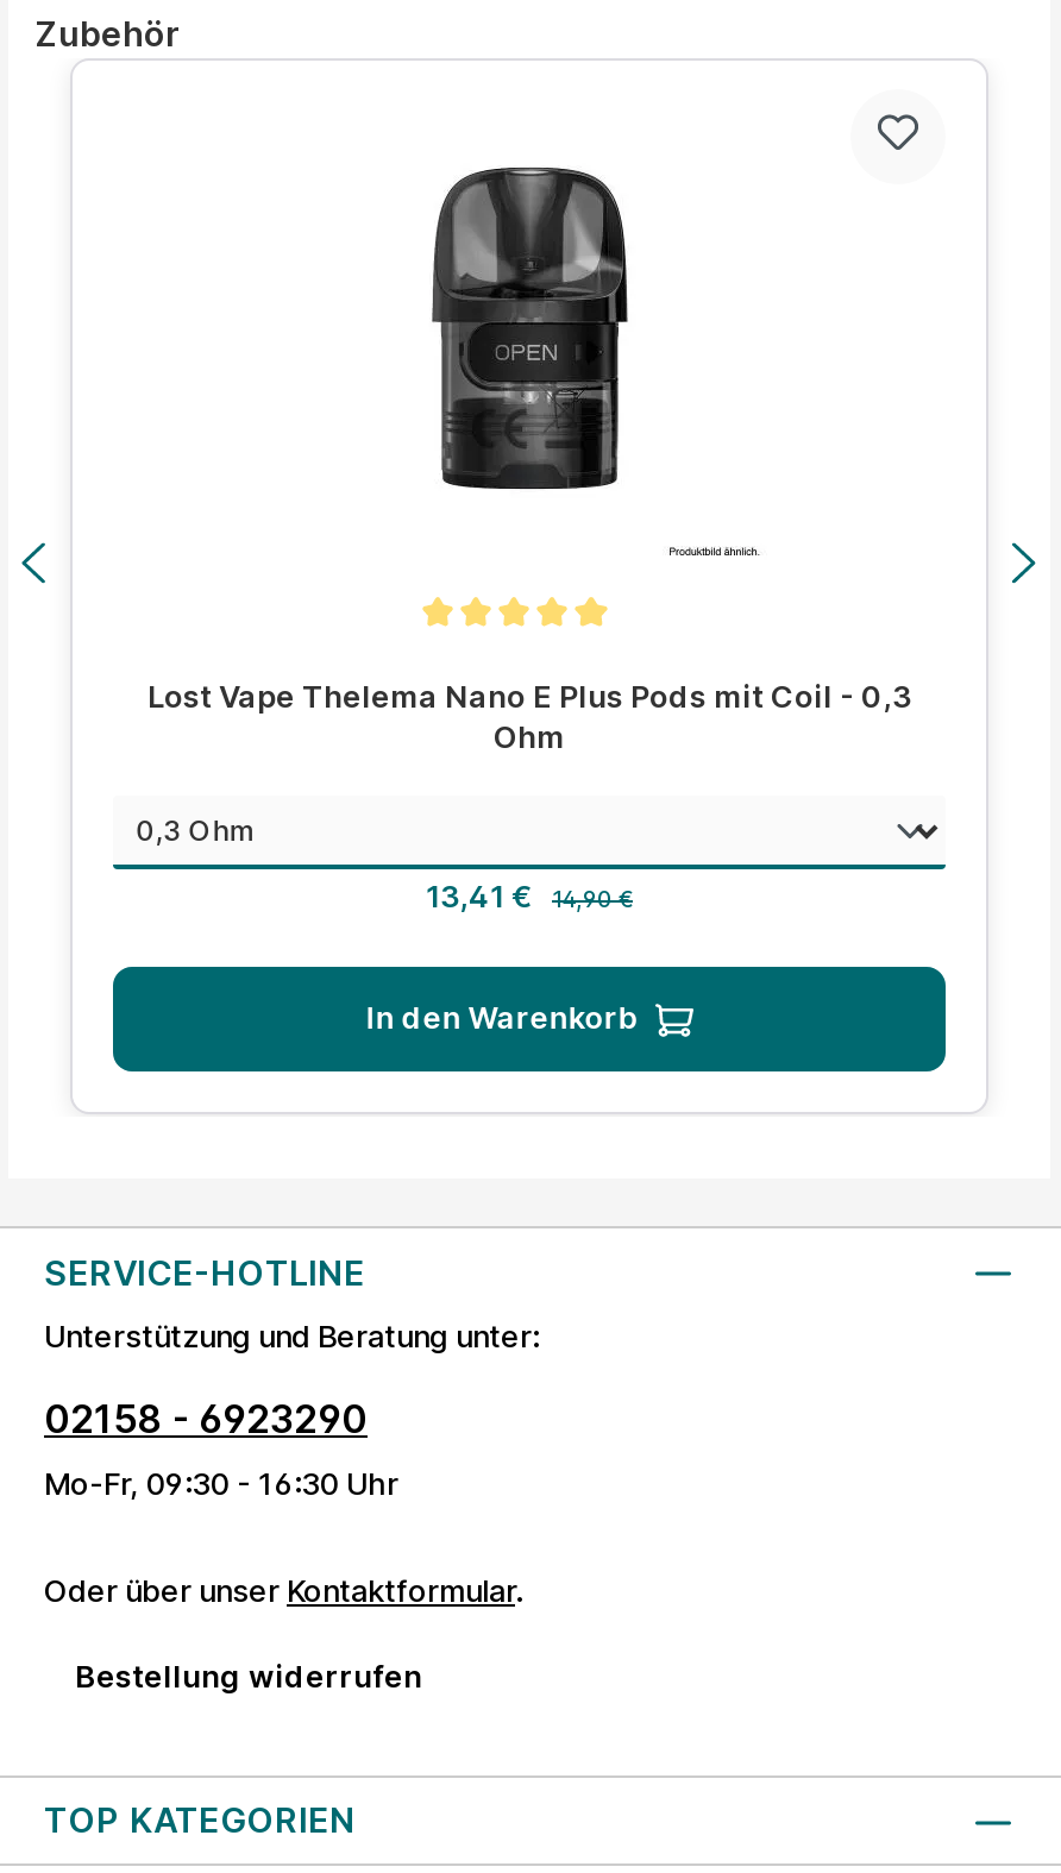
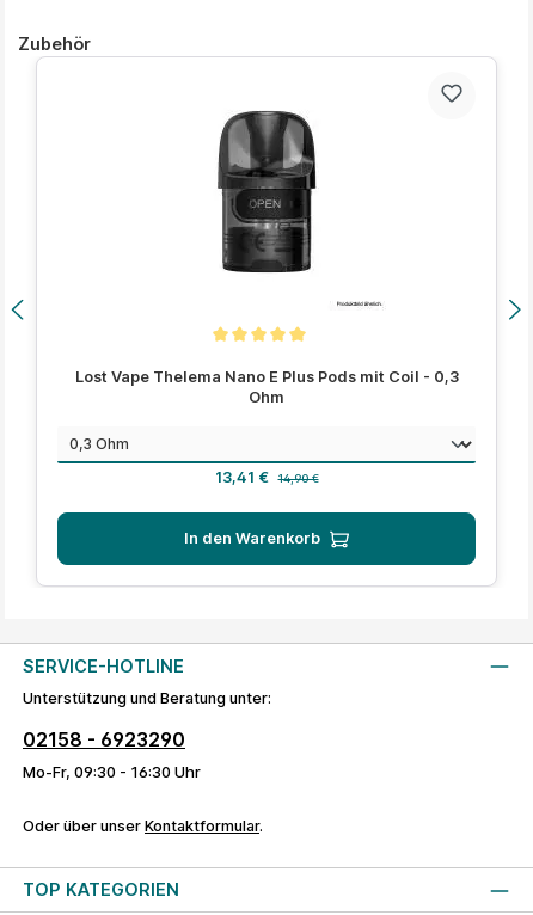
[75,1658,422,1693] Bestellung widerrufen -> none

